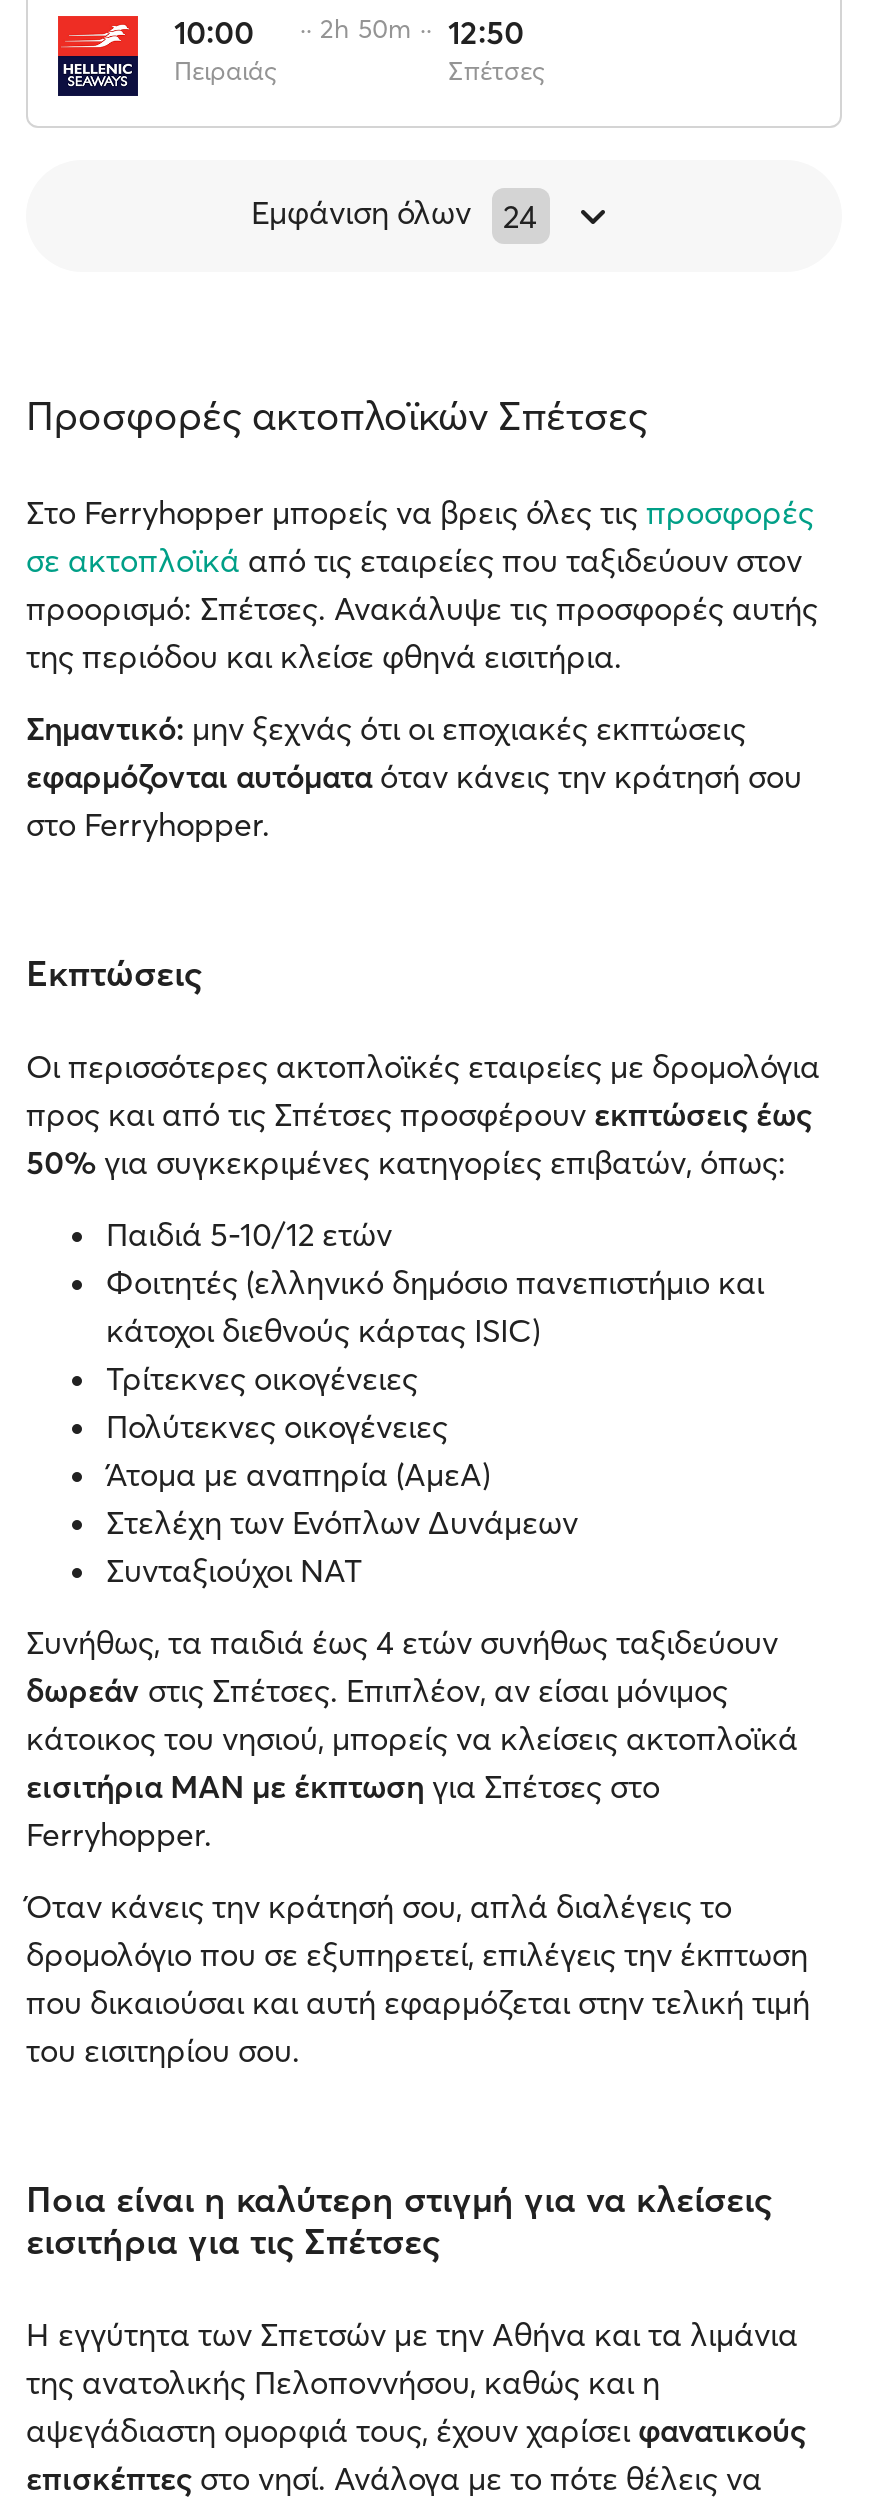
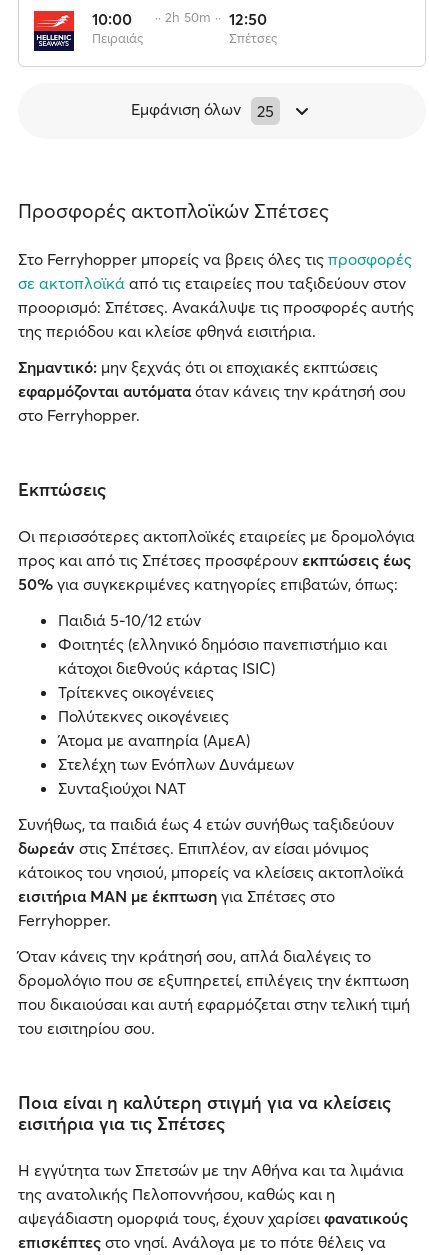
[251,192,537,236] Εμφάνιση όλων 24 -> [130,99,273,121] Εμφάνιση όλων 25

